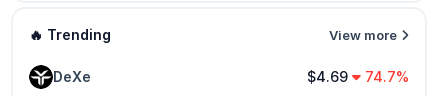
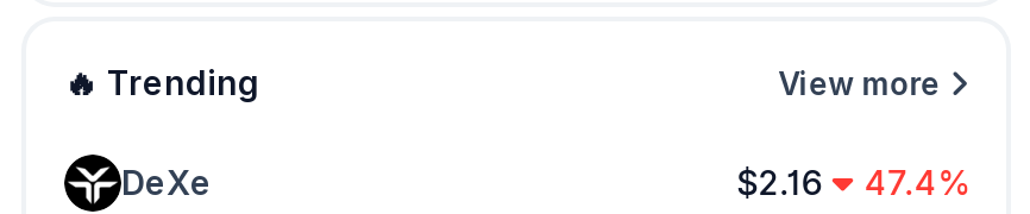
[307,68,409,85] $4.69 | 74.7% -> [737,162,969,202] $2.16 | 47.4%

